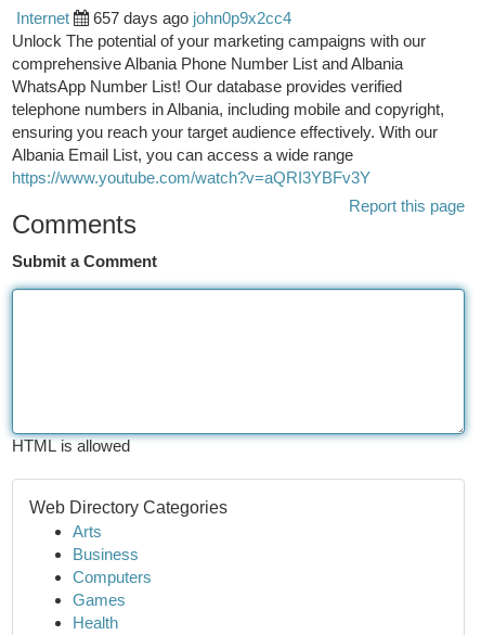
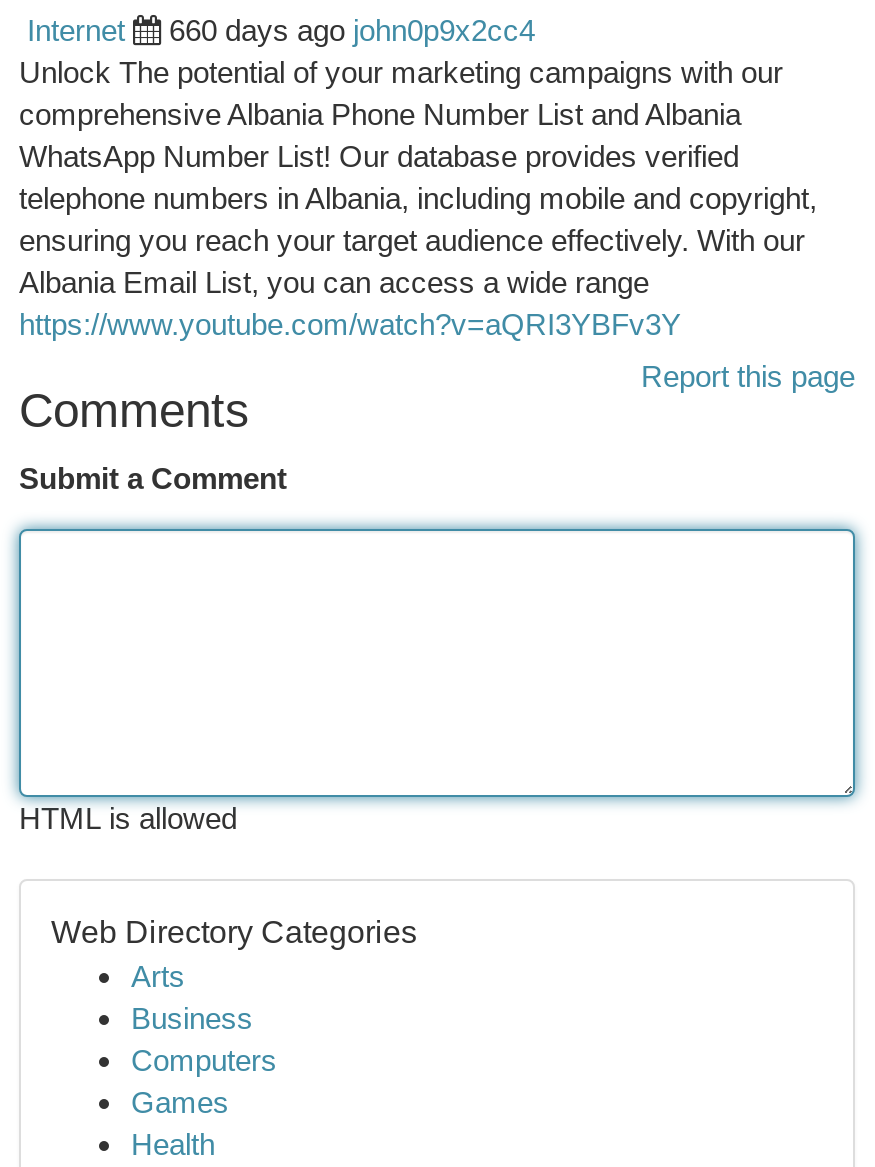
[93,9,291,27] 657 days ago john0p9x2cc4 -> [169,13,535,47] 660 days ago john0p9x2cc4

